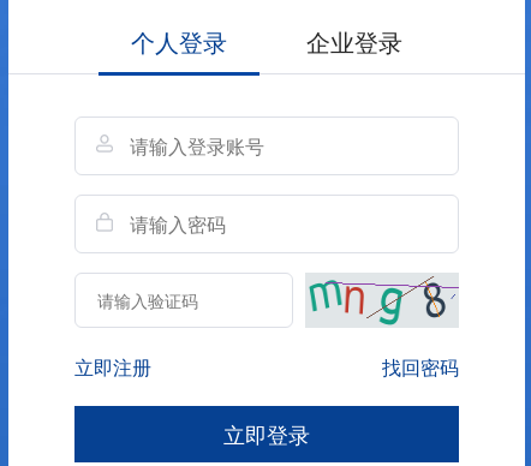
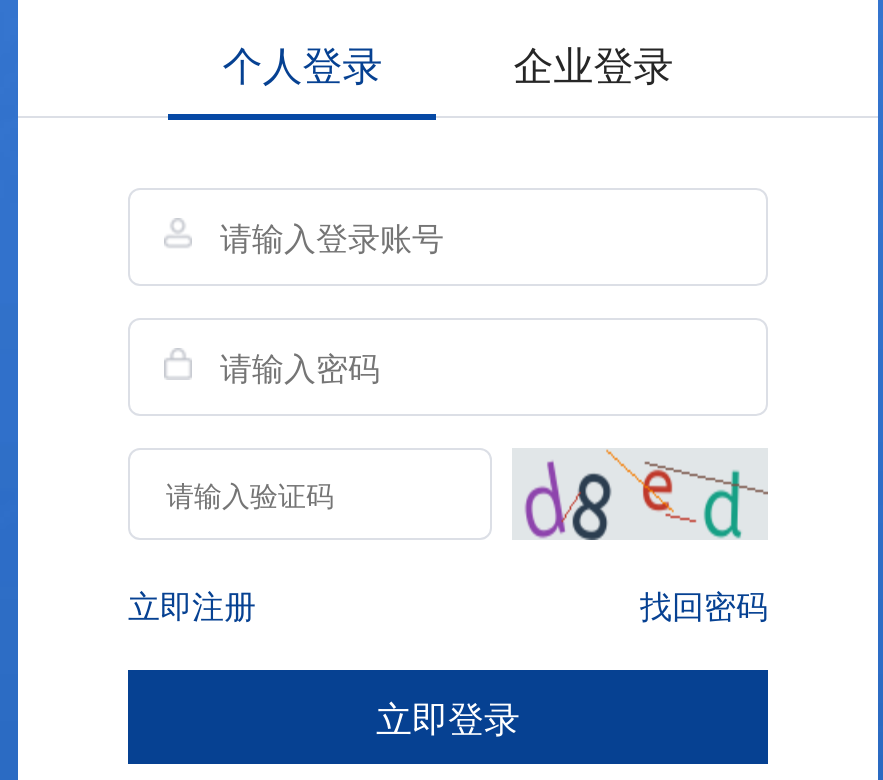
[309,276,459,327] [image] -> [520,450,768,542] [image]

